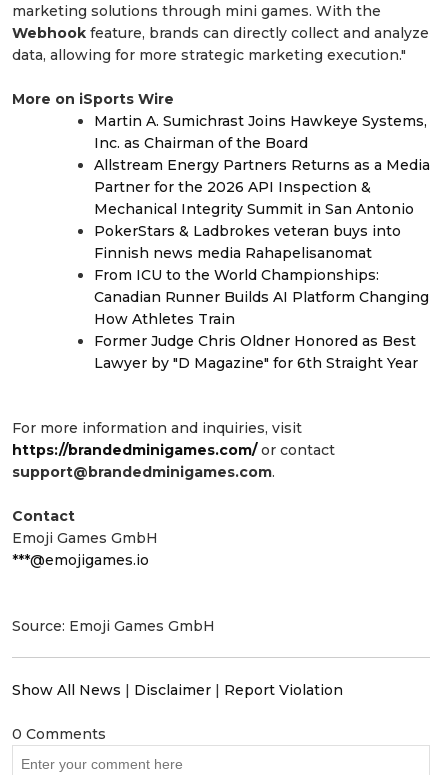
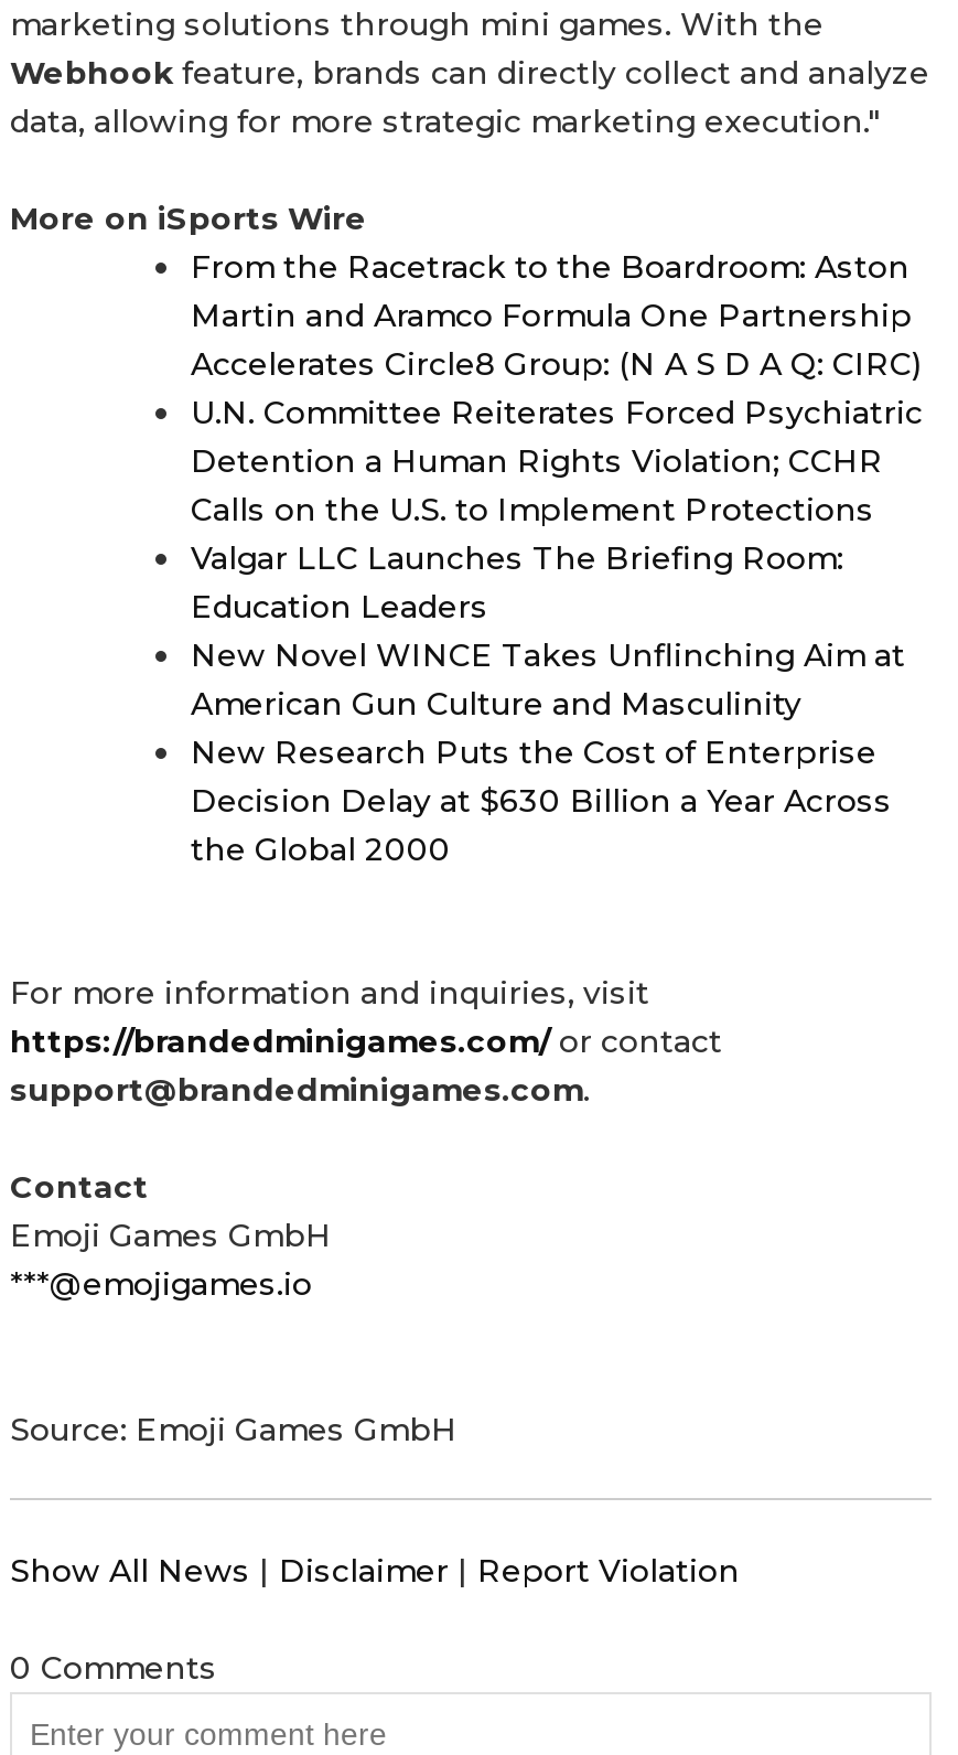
[94,112,430,372] Martin A. Sumichrast Joins Hawkeye Systems, | Inc. as Chairman of the Board | Allstream Energy Partners Returns as a Media | Partner for the 2026 API Inspection & | Mechanical Integrity Summit in San Antonio | PokerStars & Ladbrokes veteran buys into | Finnish news media Rahapelisanomat | From ICU to the World Championships: | Canadian Runner Builds AI Platform Changing | How Athletes Train | Former Judge Chris Oldner Honored as Best | Lawyer by "D Magazine" for 6th Straight Year -> [191,247,923,869] From the Racetrack to the Boardroom: Aston | Martin and Aramco Formula One Partnership | Accelerates Circle8 Group: (N A S D A Q: CIRC) | U.N. Committee Reiterates Forced Psychiatric | Detention a Human Rights Violation; CCHR | Calls on the U.S. to Implement Protections | Valgar LLC Launches The Briefing Room: | Education Leaders | New Novel WINCE Takes Unflinching Aim at | American Gun Culture and Masculinity | New Research Puts the Cost of Enterprise | Decision Delay at $630 Billion a Year Across | the Global 2000

